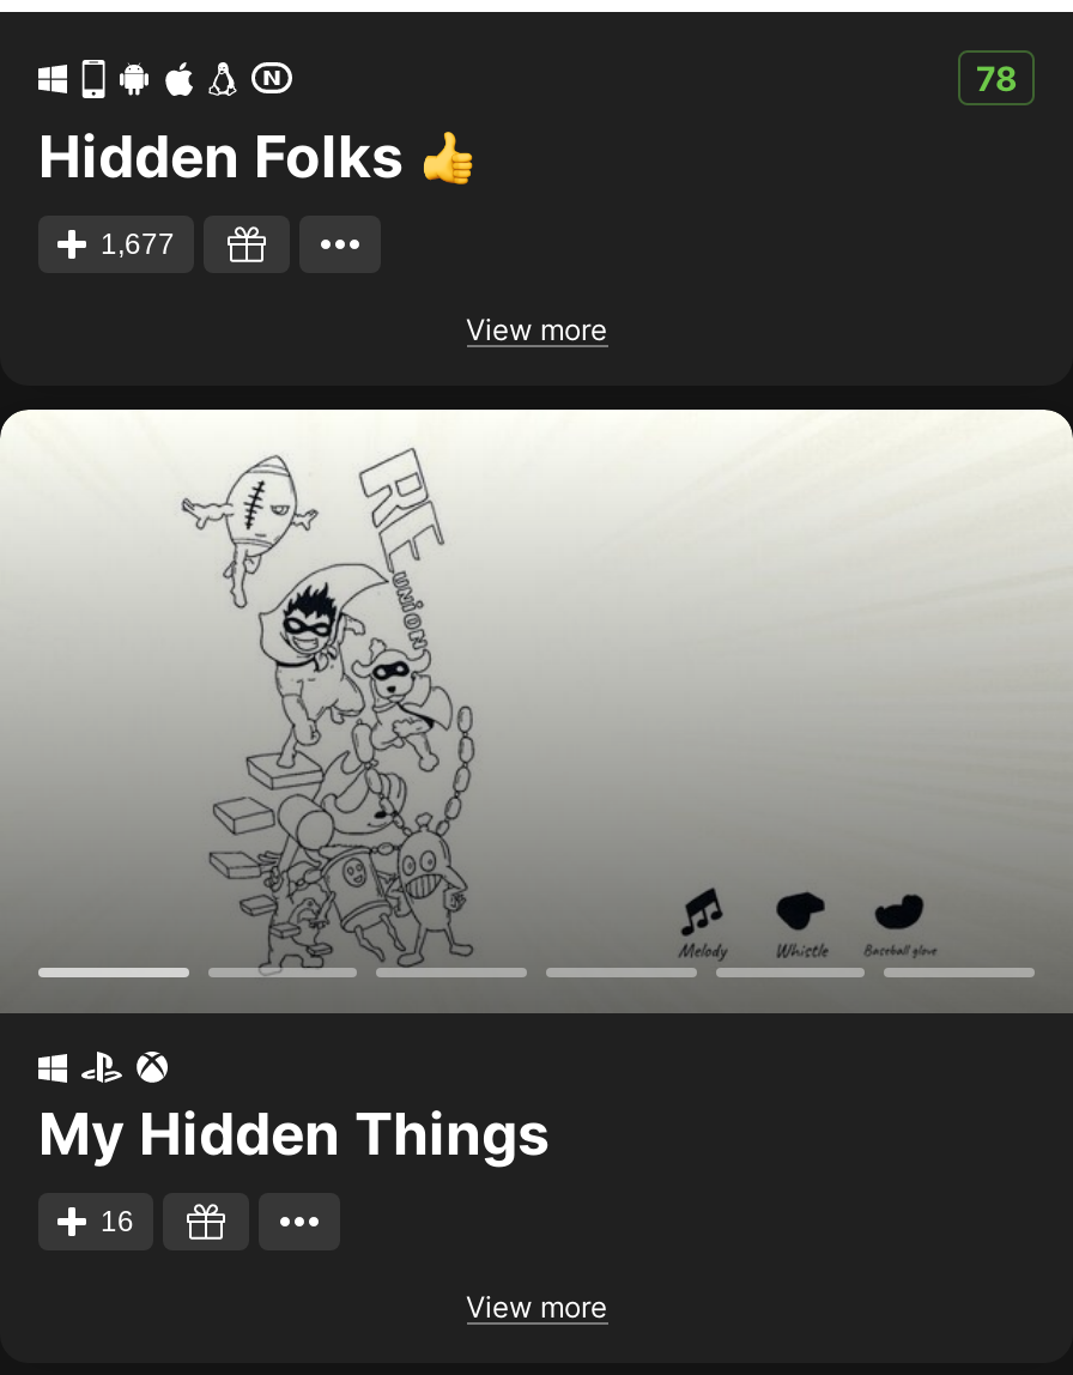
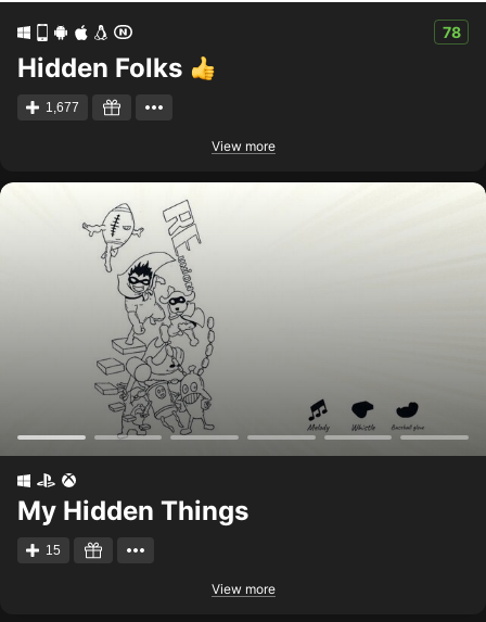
[101,1205,134,1238] 16 -> [46,543,61,558] 15

